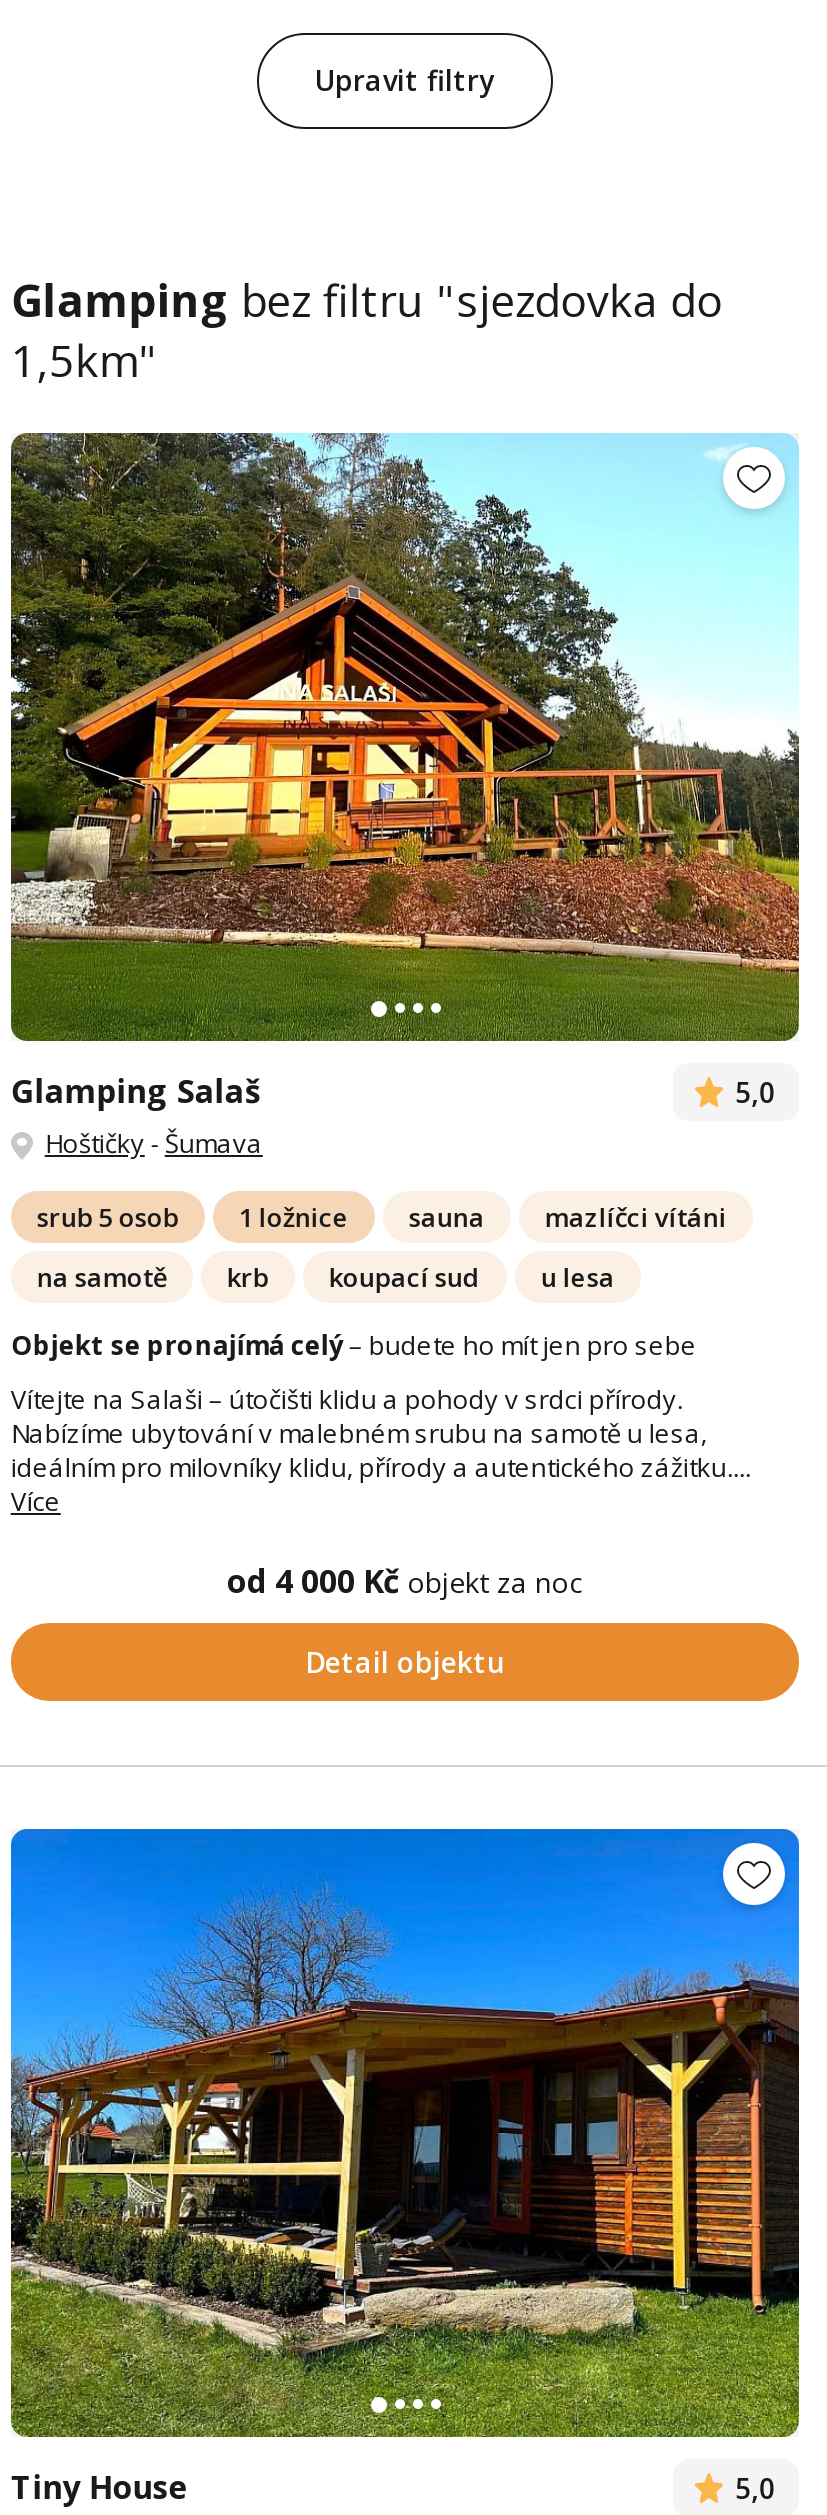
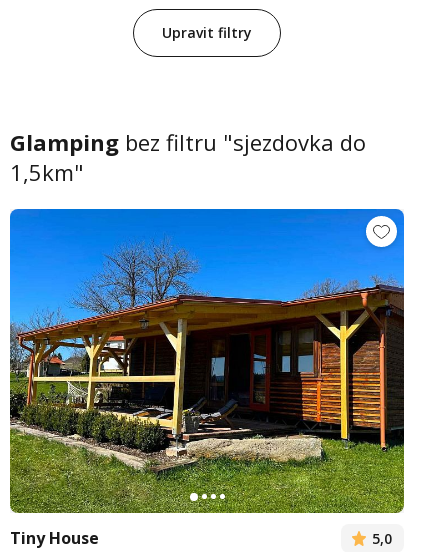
[9,431,801,1681] [image] | Glamping Salaš | 5,0 | Hoštičky - Šumava | srub 5 osob | 1 ložnice | sauna | mazlíčci vítáni | na samotě | krb | koupací sud | u lesa | Objekt se pronajímá celý– budete ho mít jen pro sebe | Vítejte na Salaši – útočišti klidu a pohody v srdci přírody. | Nabízíme ubytování v malebném srubu na samotě u lesa, | ideálním pro milovníky klidu, přírody a autentického zážitku.... | Více | od 4 000 Kč objekt za noc | Detail objektu -> none

